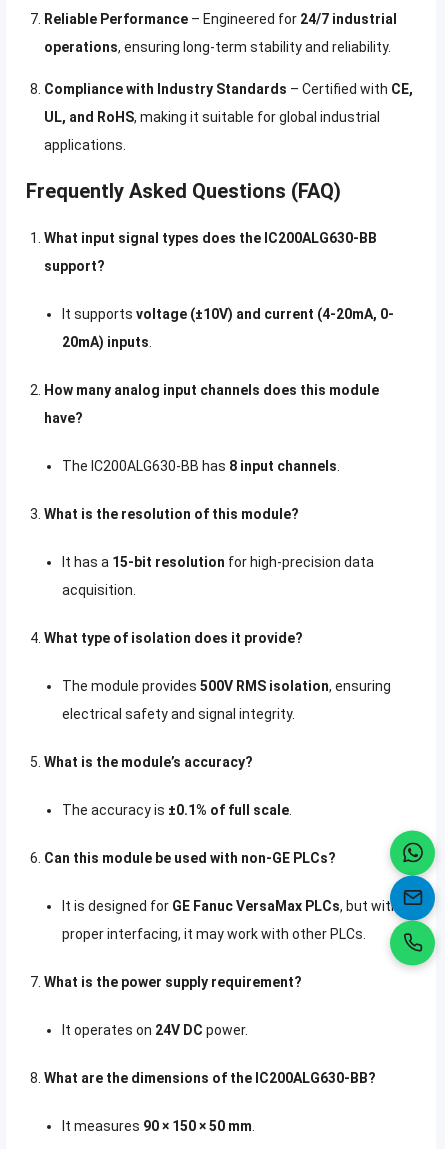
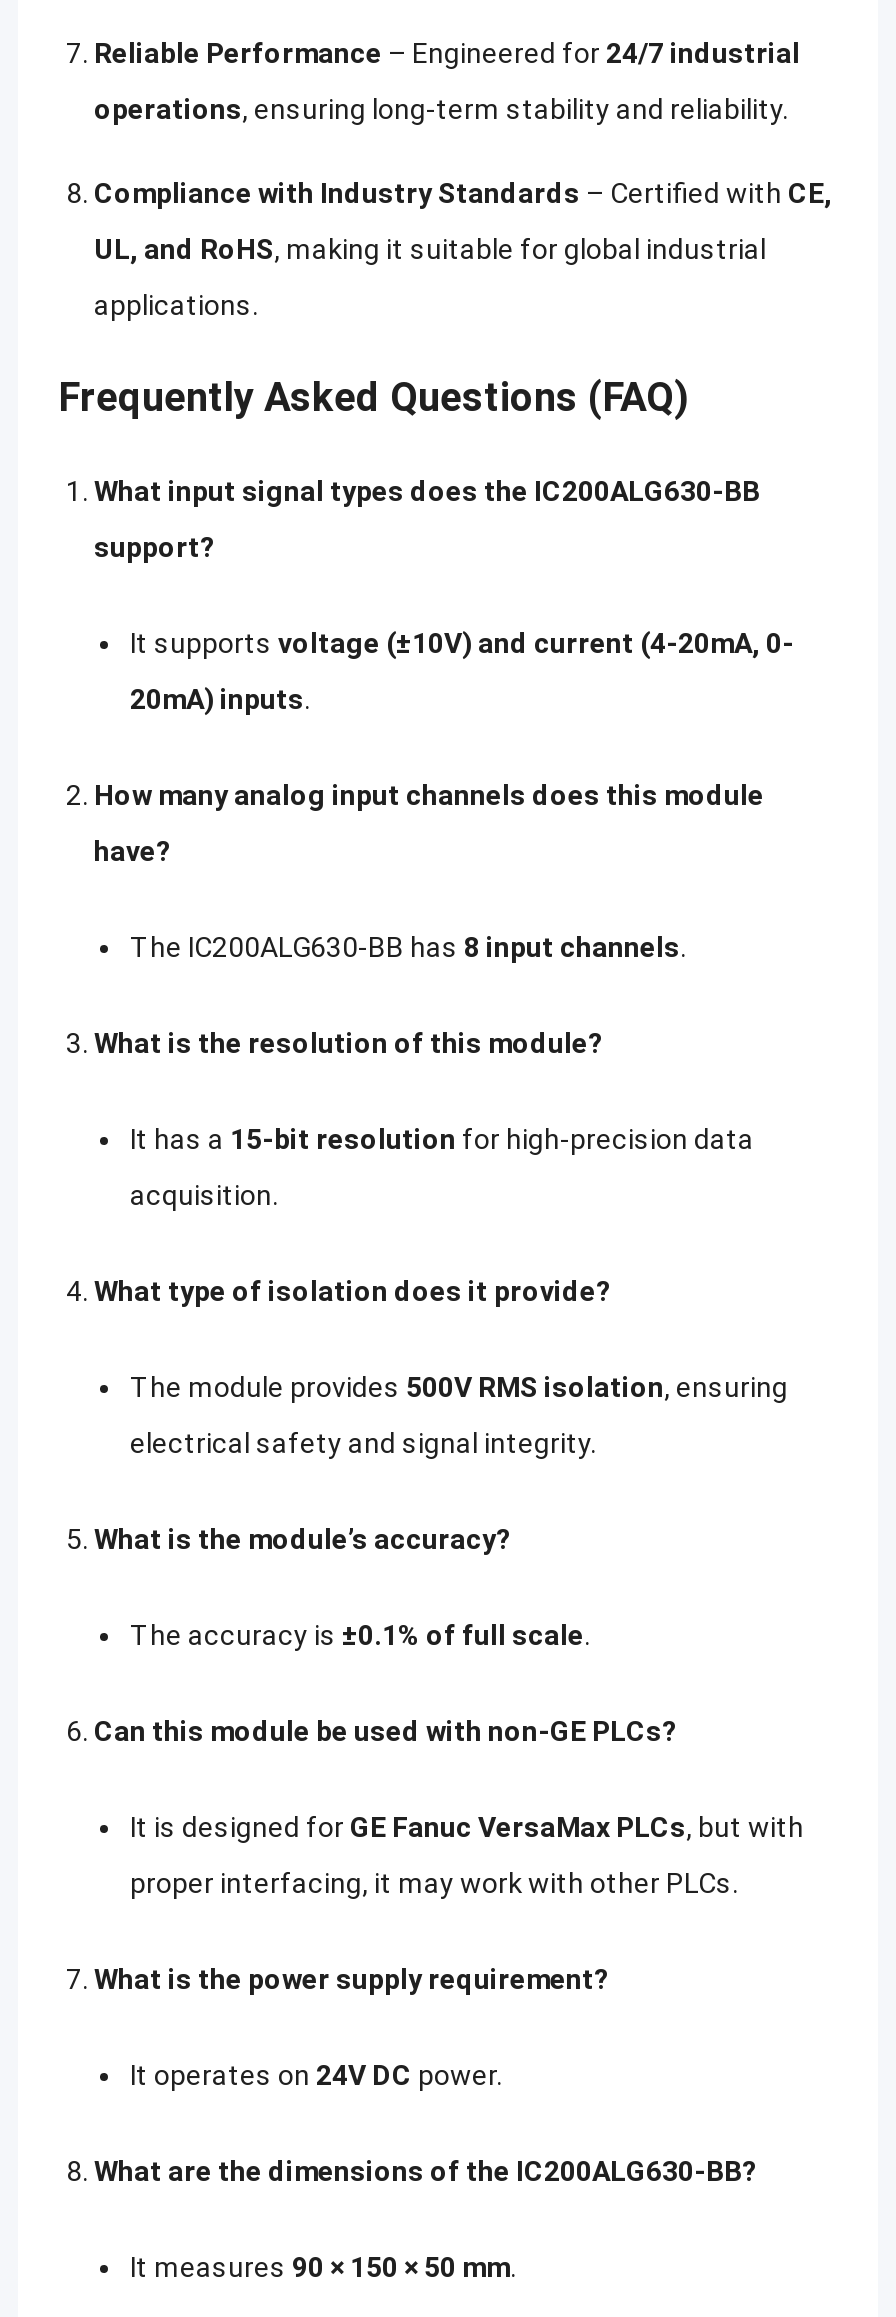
[388,829,437,969] [image] -> none

